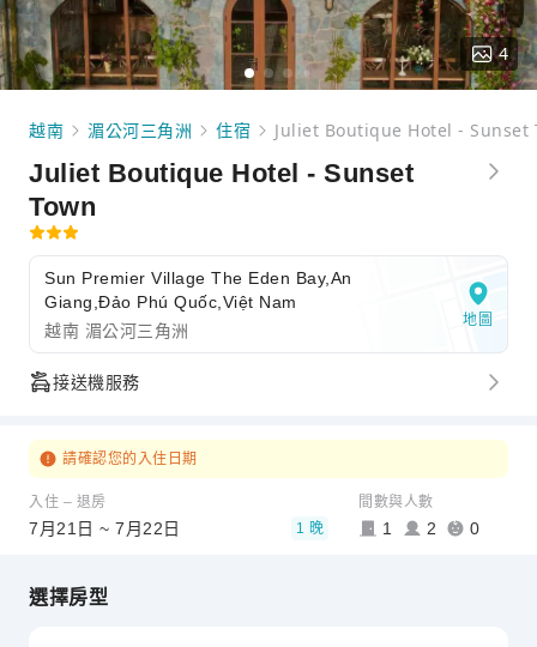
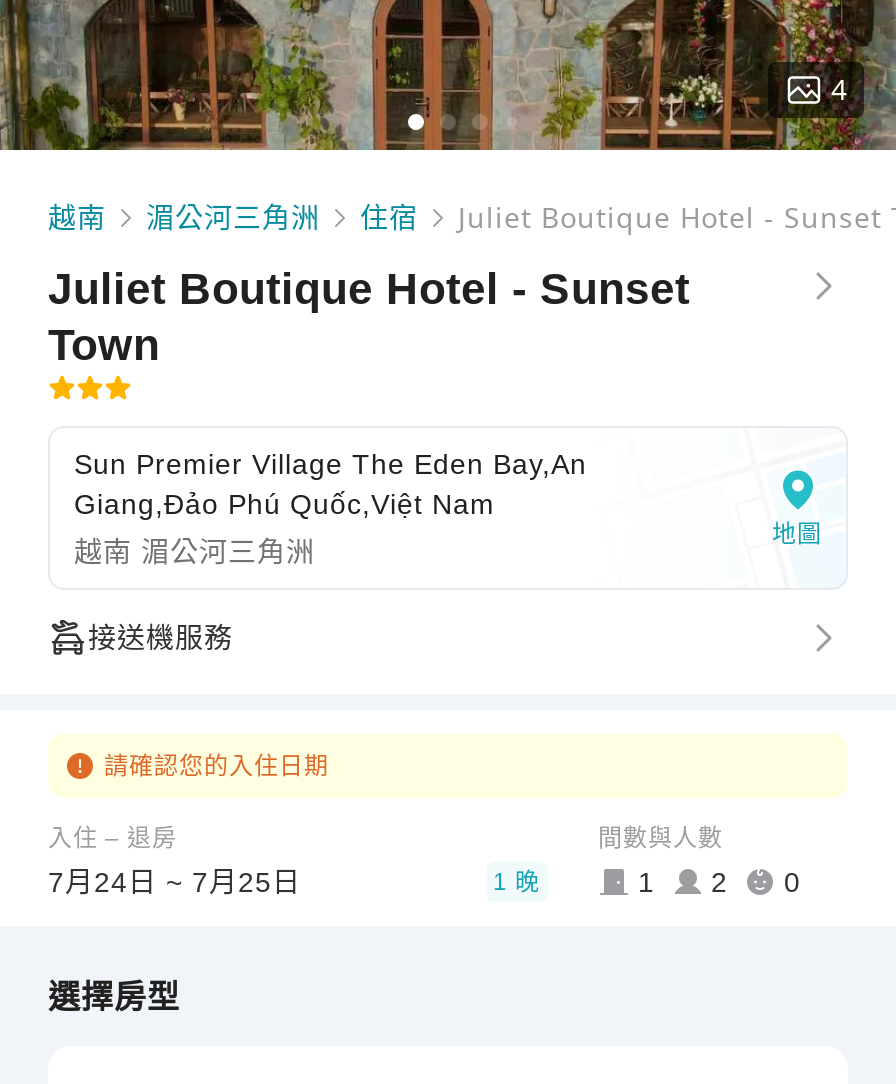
[29,519,180,538] 7月21日 ~ 7月22日 -> [48,866,301,898] 7月24日 ~ 7月25日

